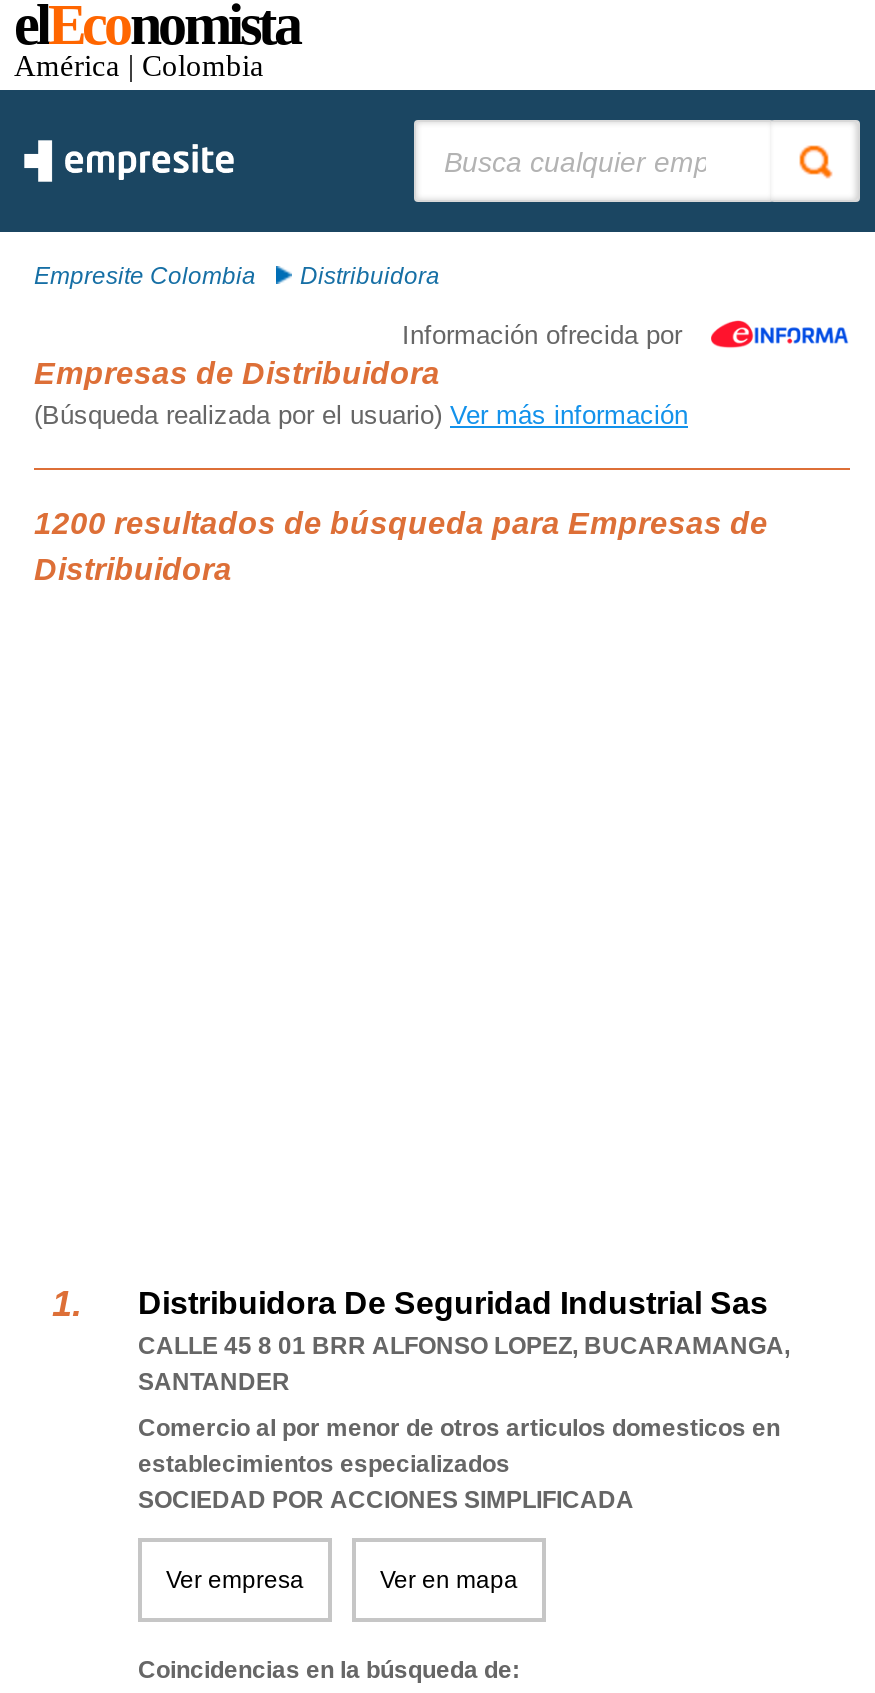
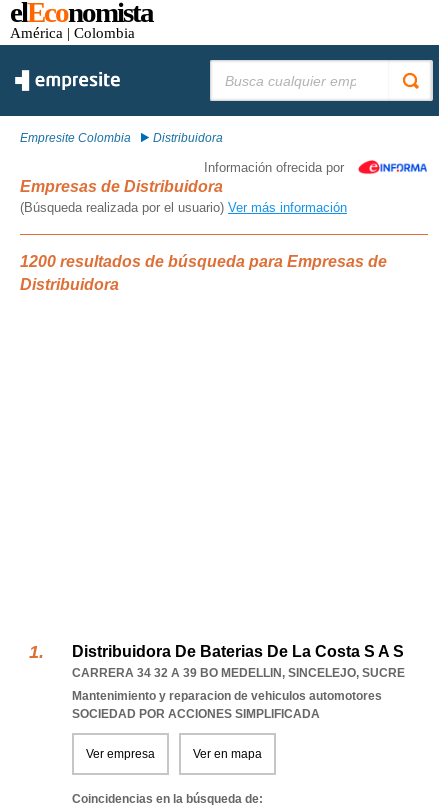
[138,1286,790,1396] Distribuidora De Seguridad Industrial Sas | CALLE 45 8 01 BRR ALFONSO LOPEZ, BUCARAMANGA, | SANTANDER -> [72,643,405,680] Distribuidora De Baterias De La Costa S A S | CARRERA 34 32 A 39 BO MEDELLIN, SINCELEJO, SUCRE
[138,1414,780,1478] Comercio al por menor de otros articulos domesticos en | establecimientos especializados -> [72,689,382,703] Mantenimiento y reparacion de vehiculos automotores

